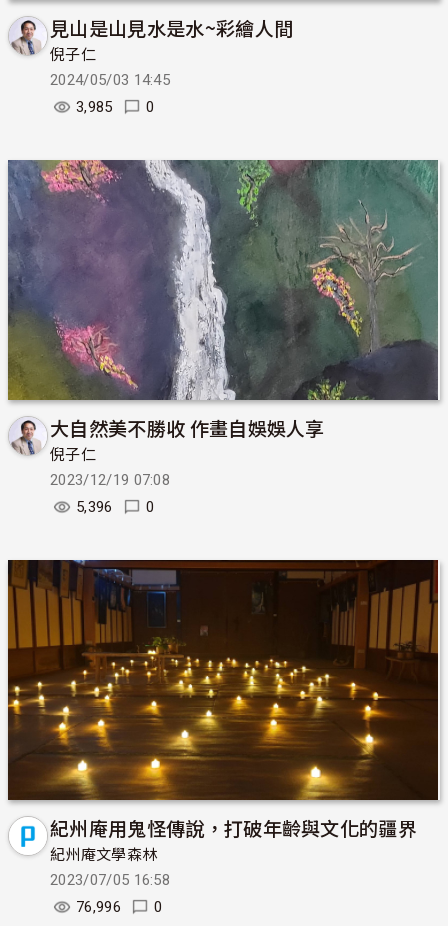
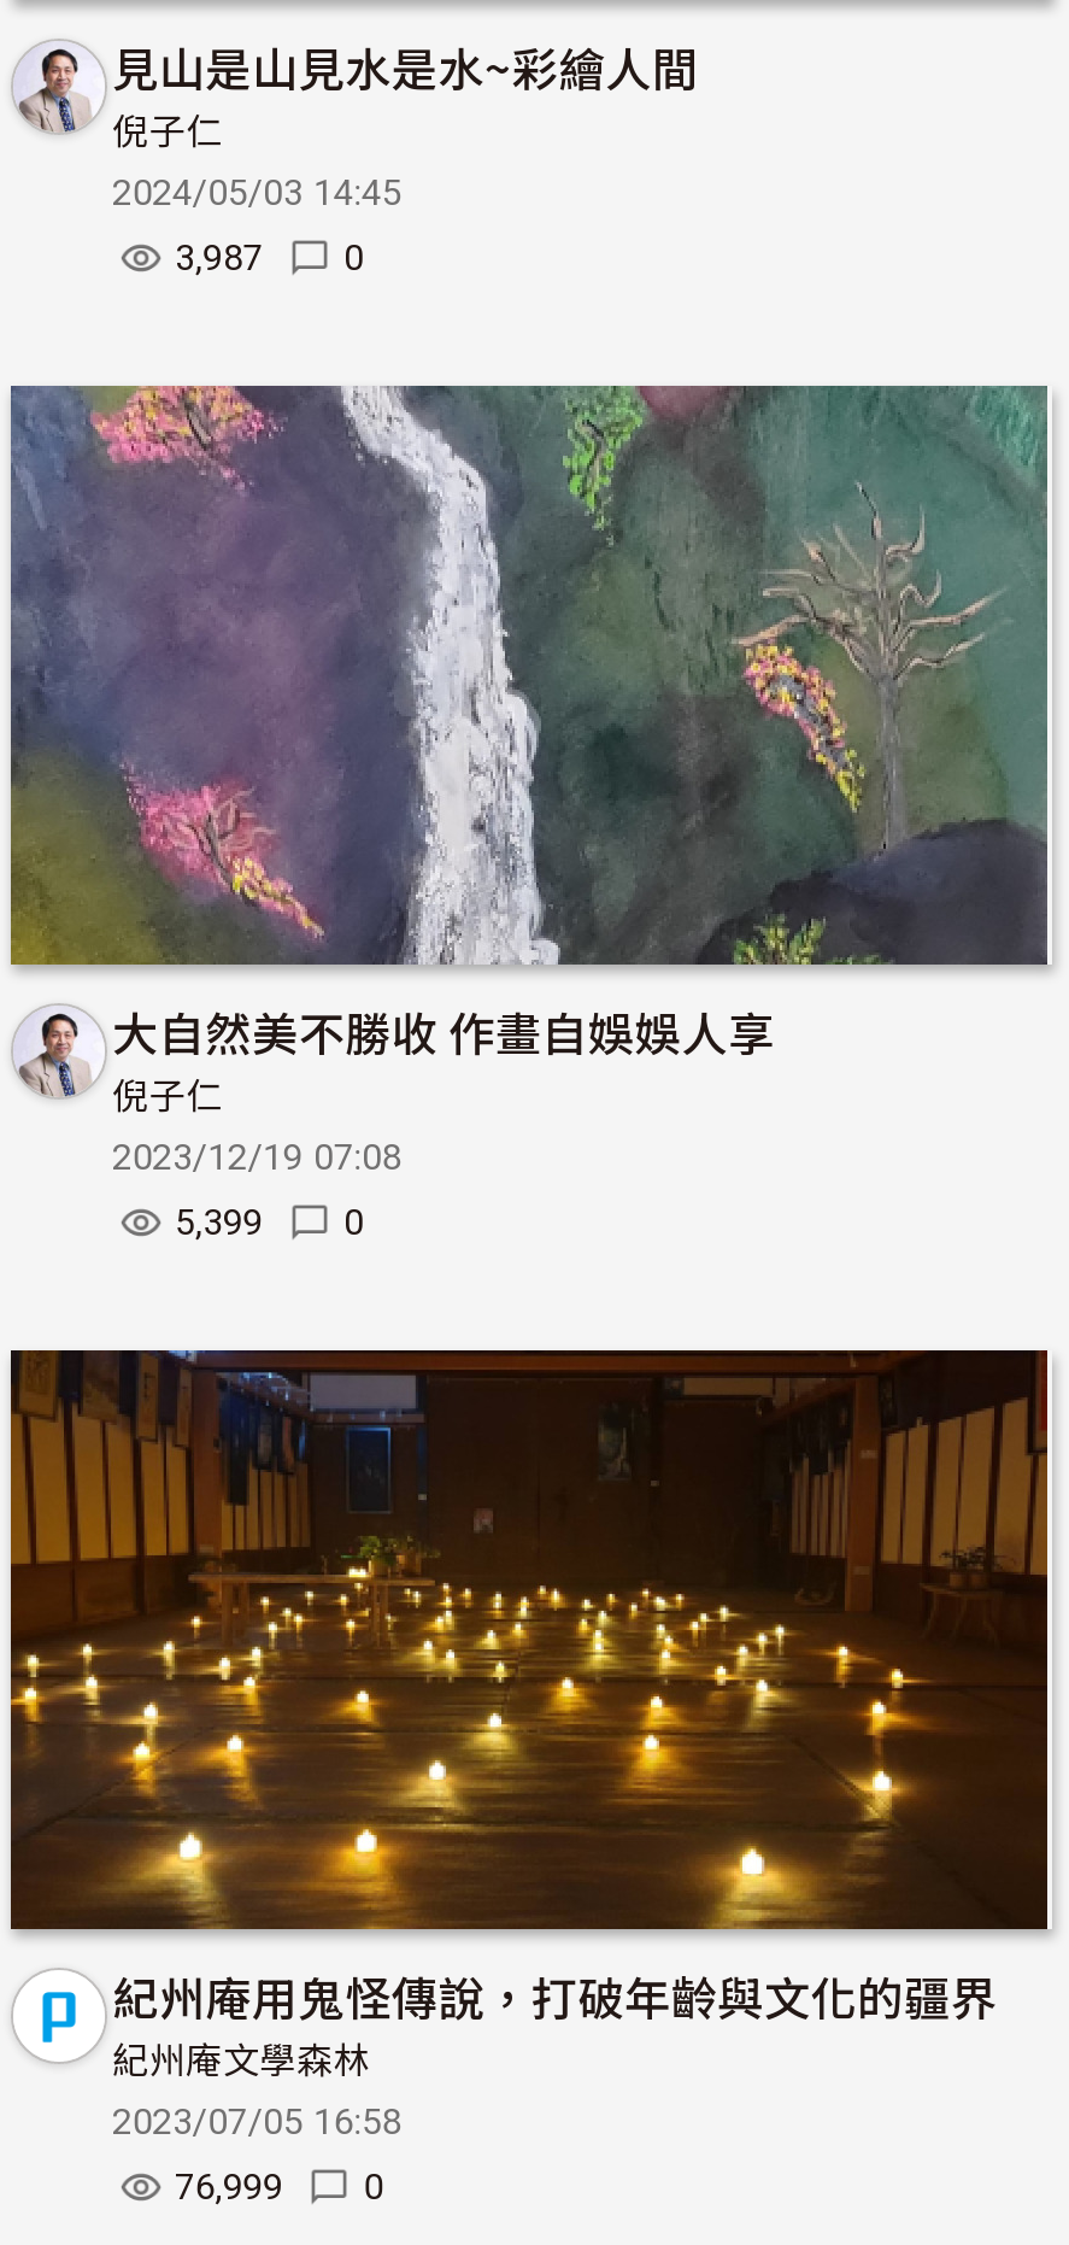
[76,98,154,116] 3,985 0 -> [175,236,363,279] 3,987 0
[76,498,154,516] 5,396 0 -> [175,1201,363,1244] 5,399 0
[76,898,163,916] 76,996 0 -> [175,2165,383,2209] 76,999 0

